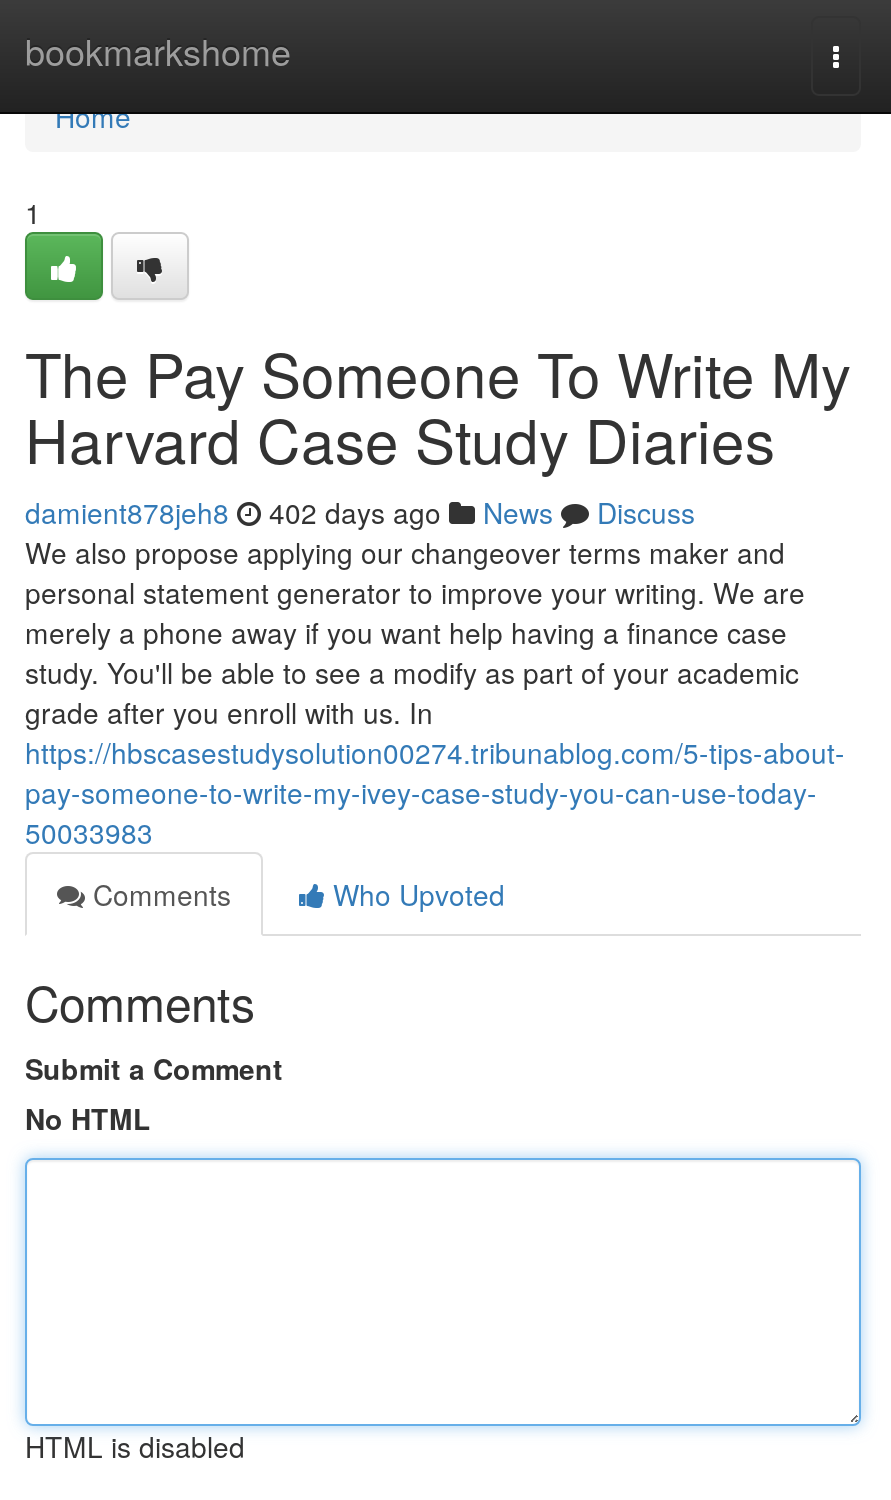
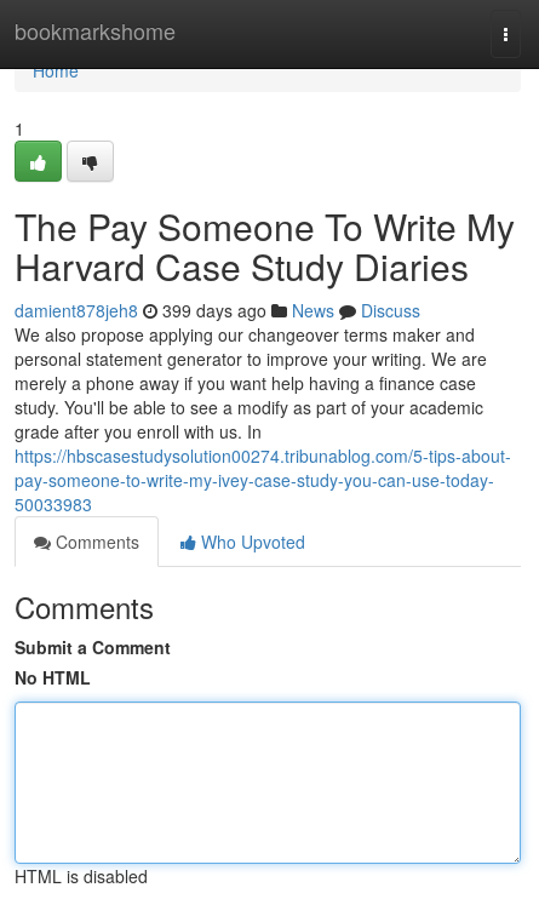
[25,492,695,532] damient878jeh8 402 days ago News Discuss -> [15,298,420,322] damient878jeh8 399 days ago News Discuss

